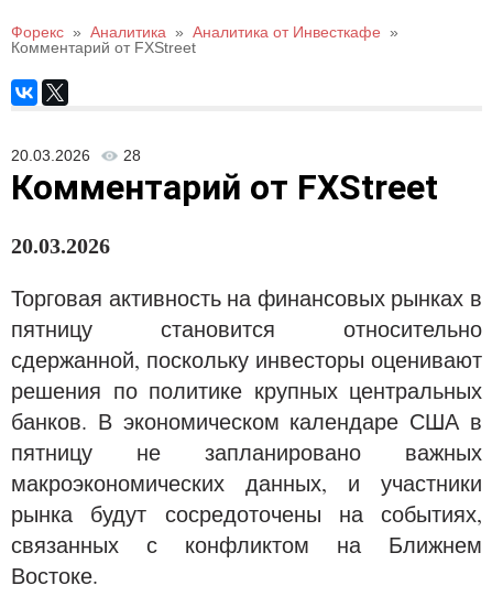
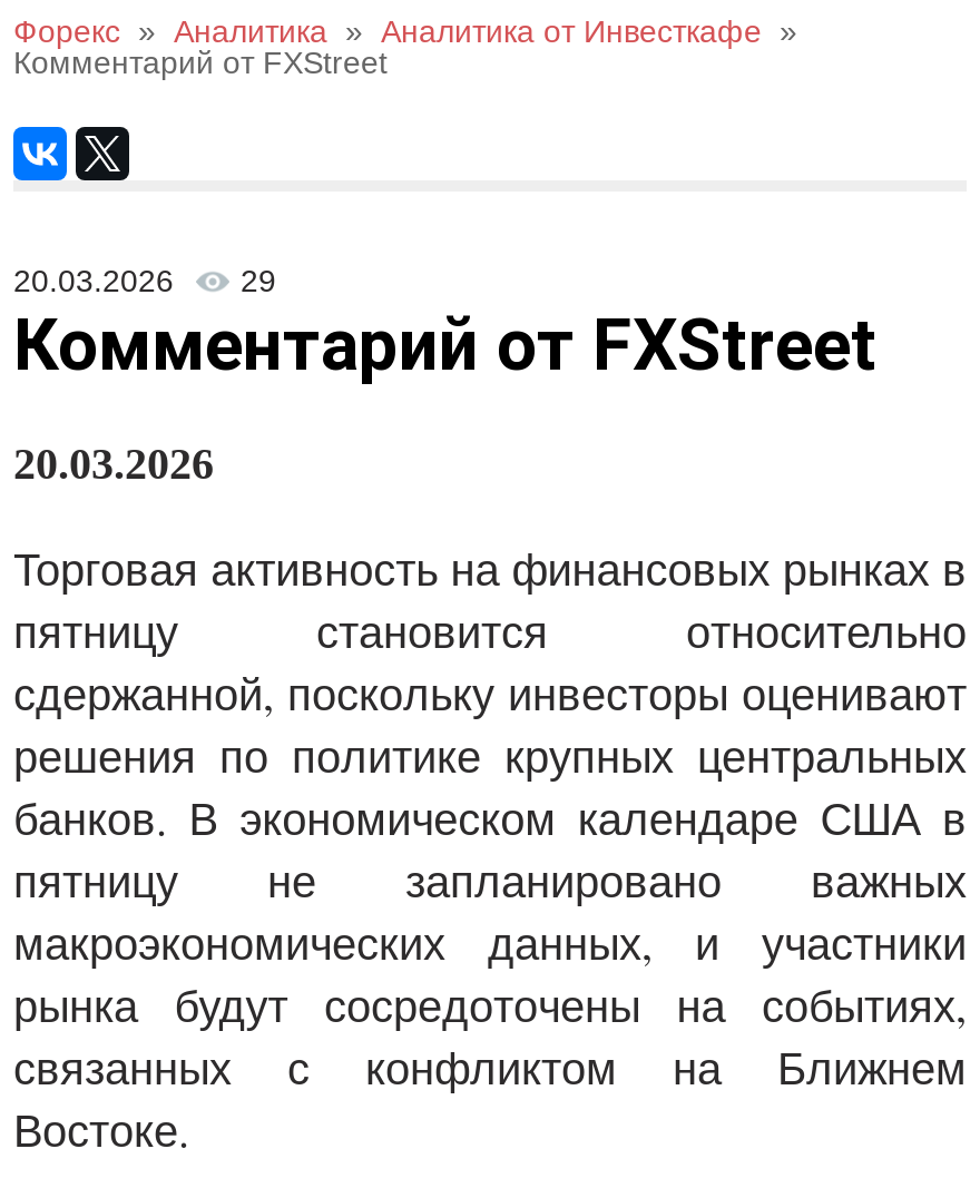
[11,147,141,164] 20.03.2026 28 -> [13,263,276,299] 20.03.2026 29

